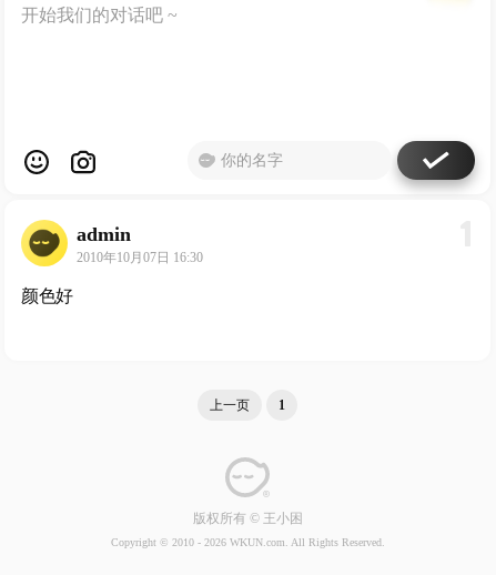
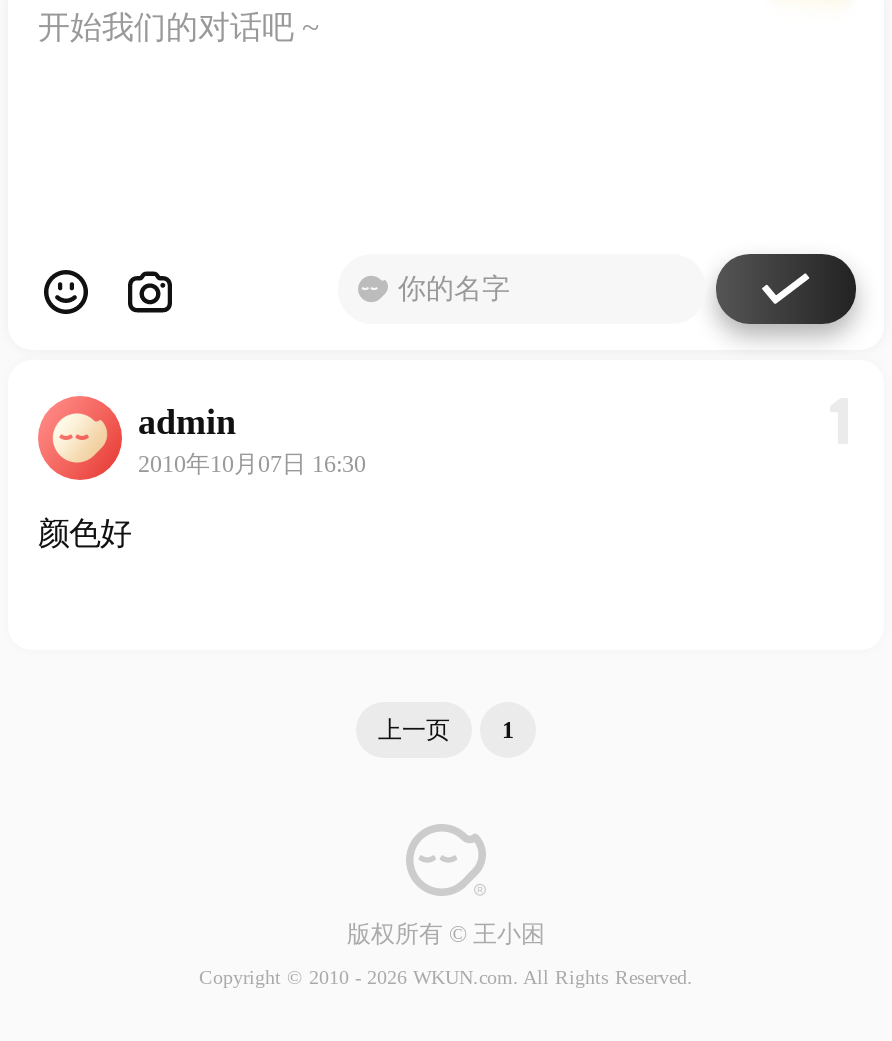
[20,219,69,268] [image] -> [36,394,124,482] [image]

